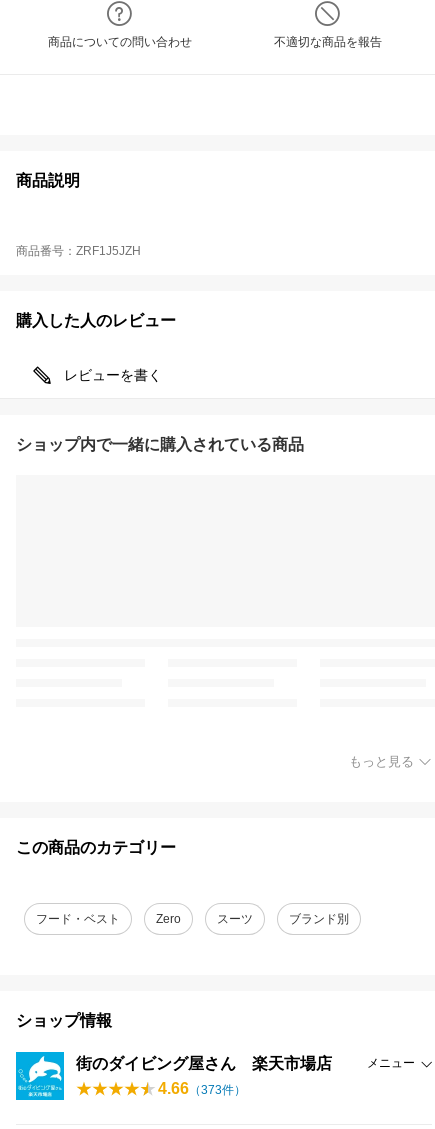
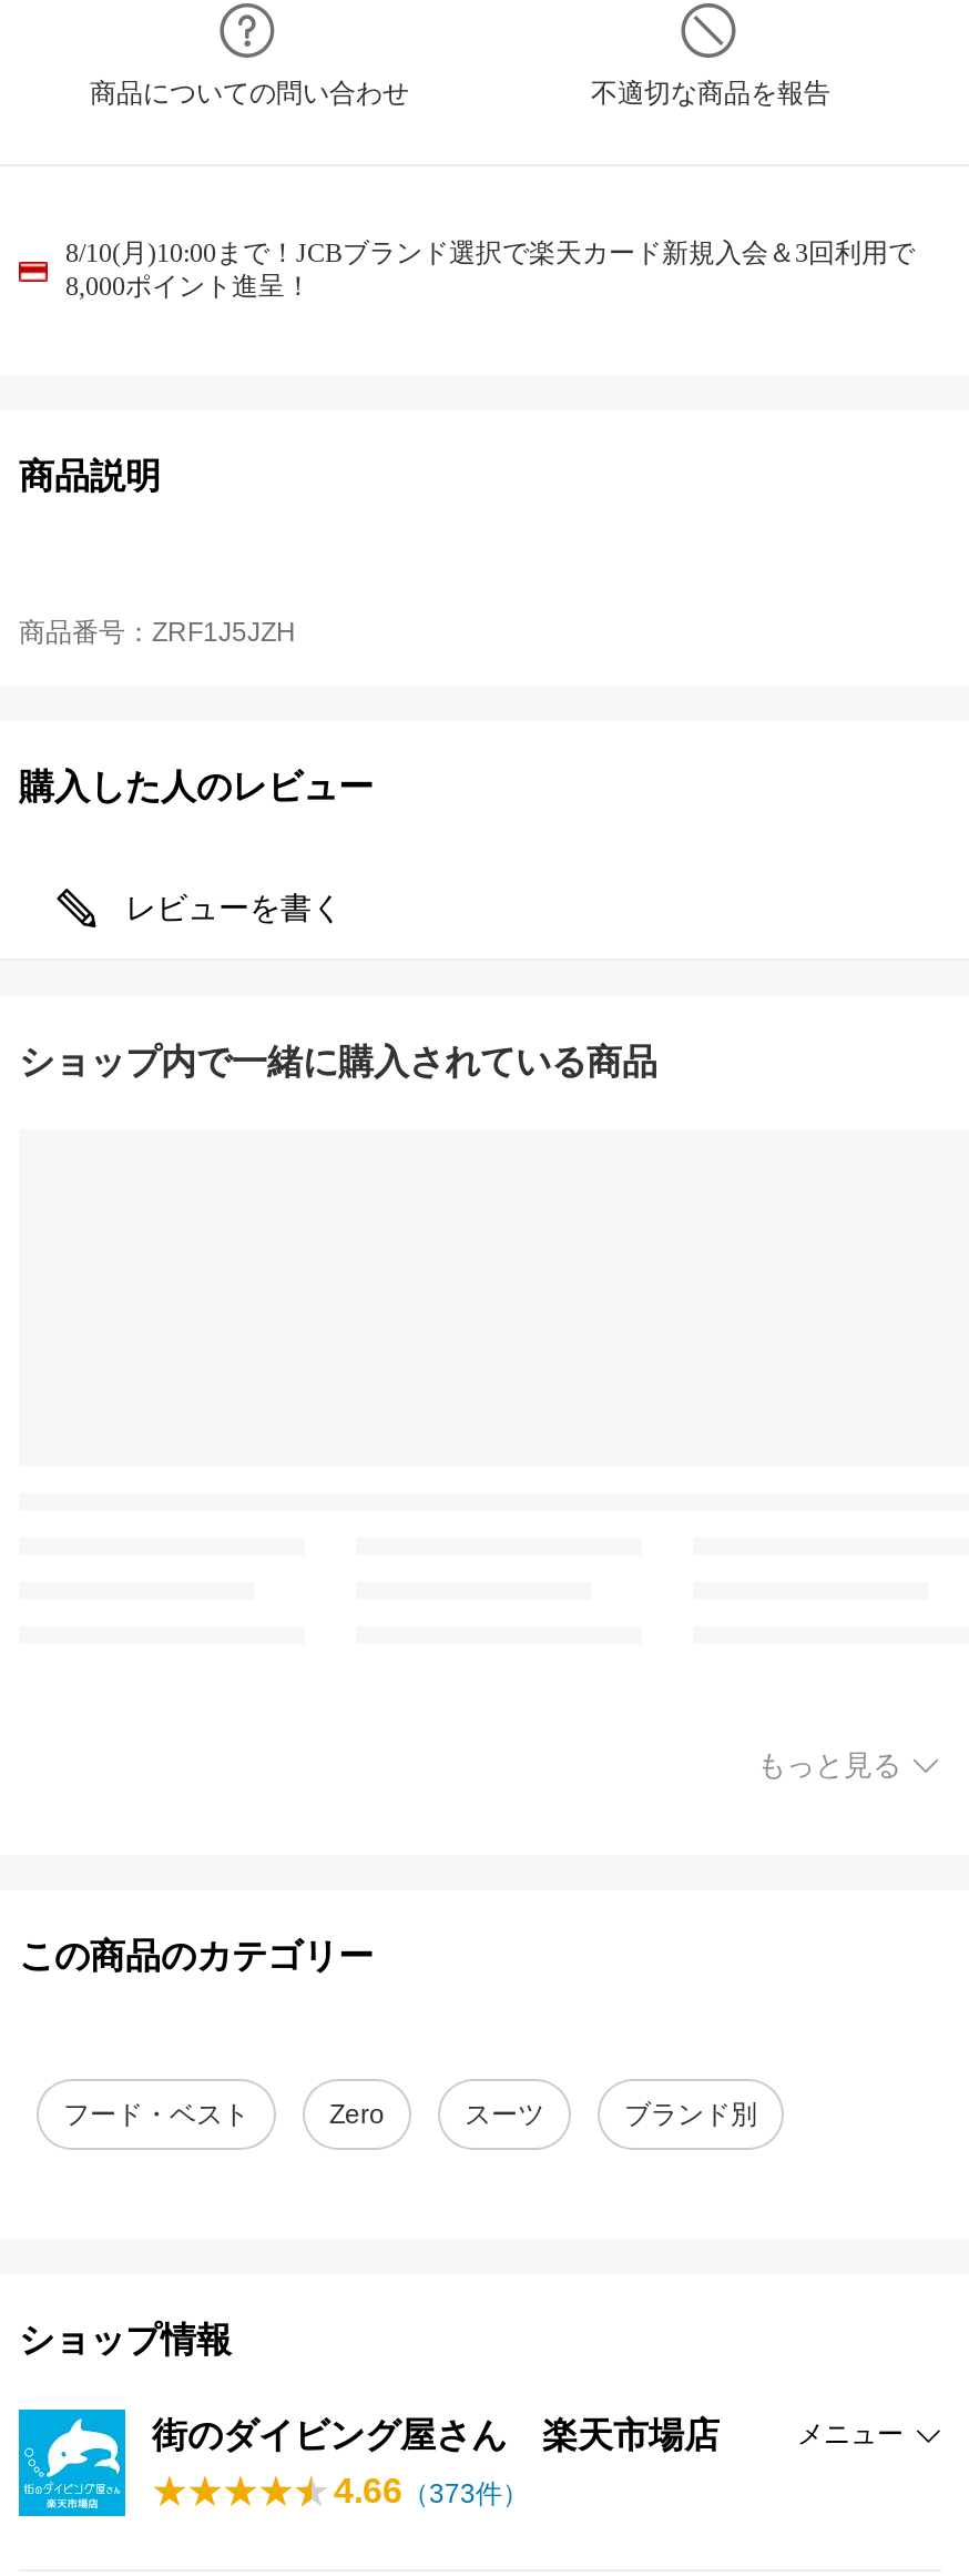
none -> [65,237,915,302] 8/10(月)10:00まで！JCBブランド選択で楽天カード新規入会＆3回利用で | 8,000ポイント進呈！

